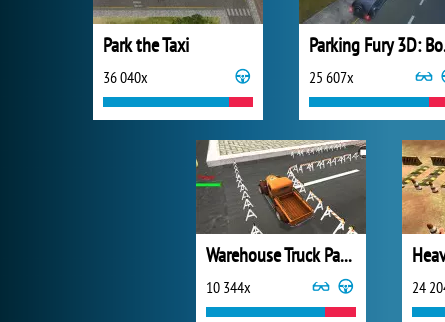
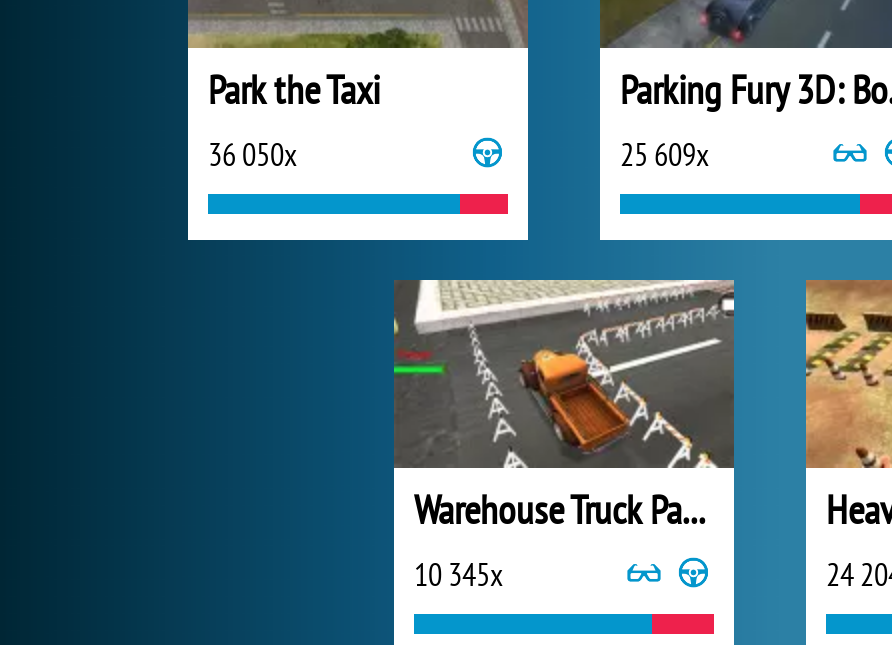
[103,67,148,87] 36 040x -> [208,134,298,174] 36 050x
[309,67,354,87] 25 607x -> [620,134,710,174] 25 609x
[206,277,251,297] 10 344x -> [414,554,504,594] 10 345x

